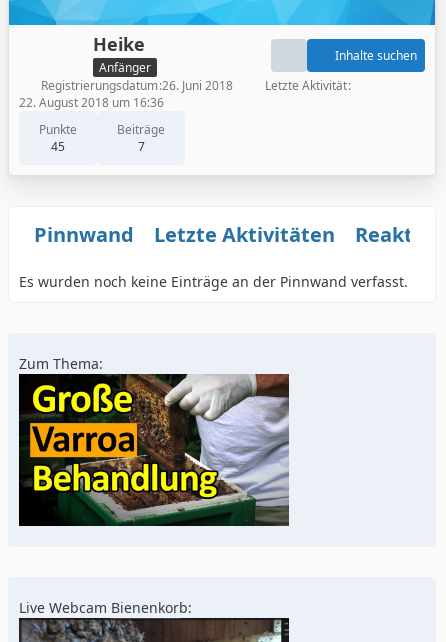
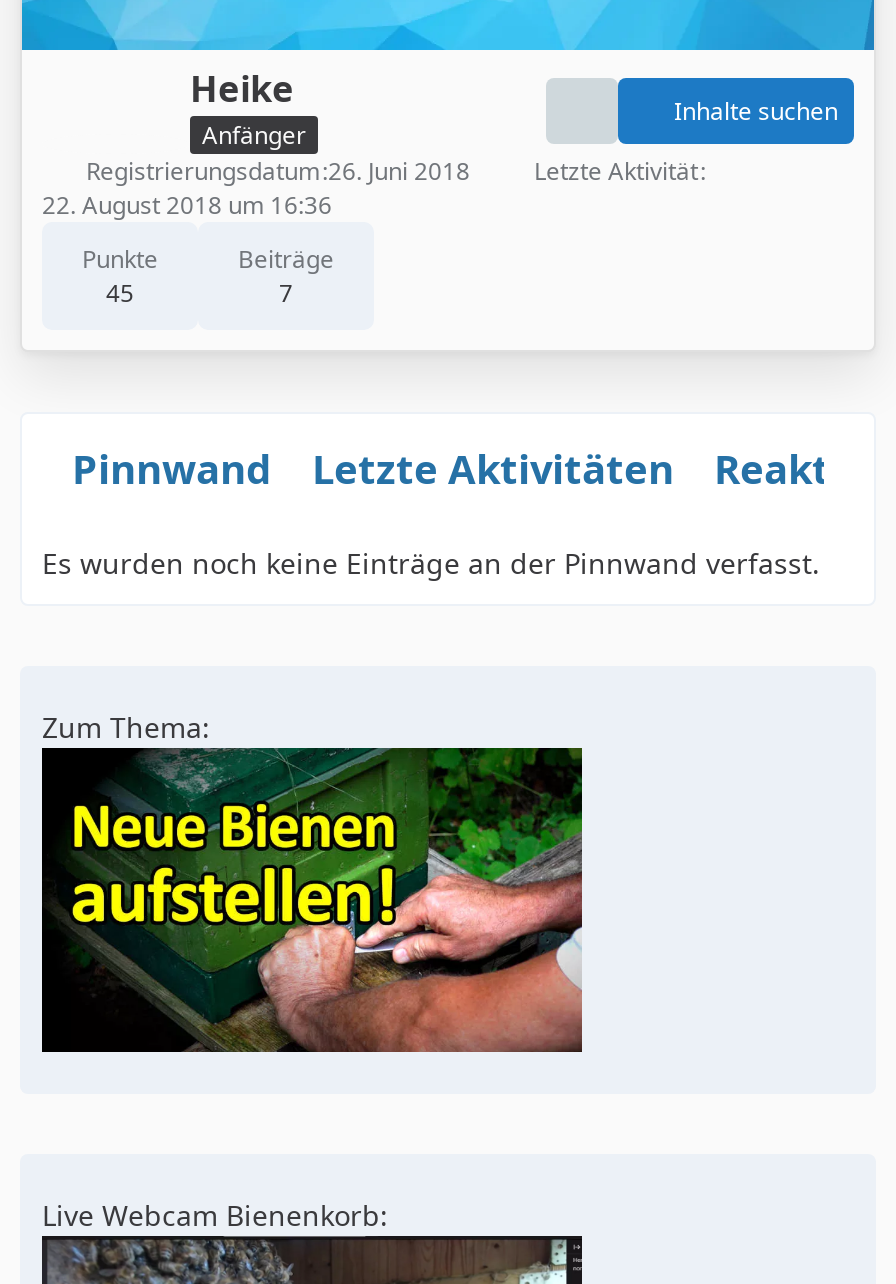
[22,373,289,527] [image] -> [48,746,584,1054] [image]

